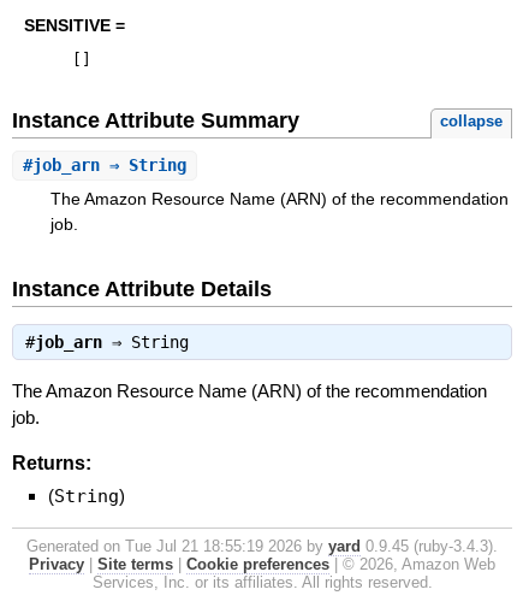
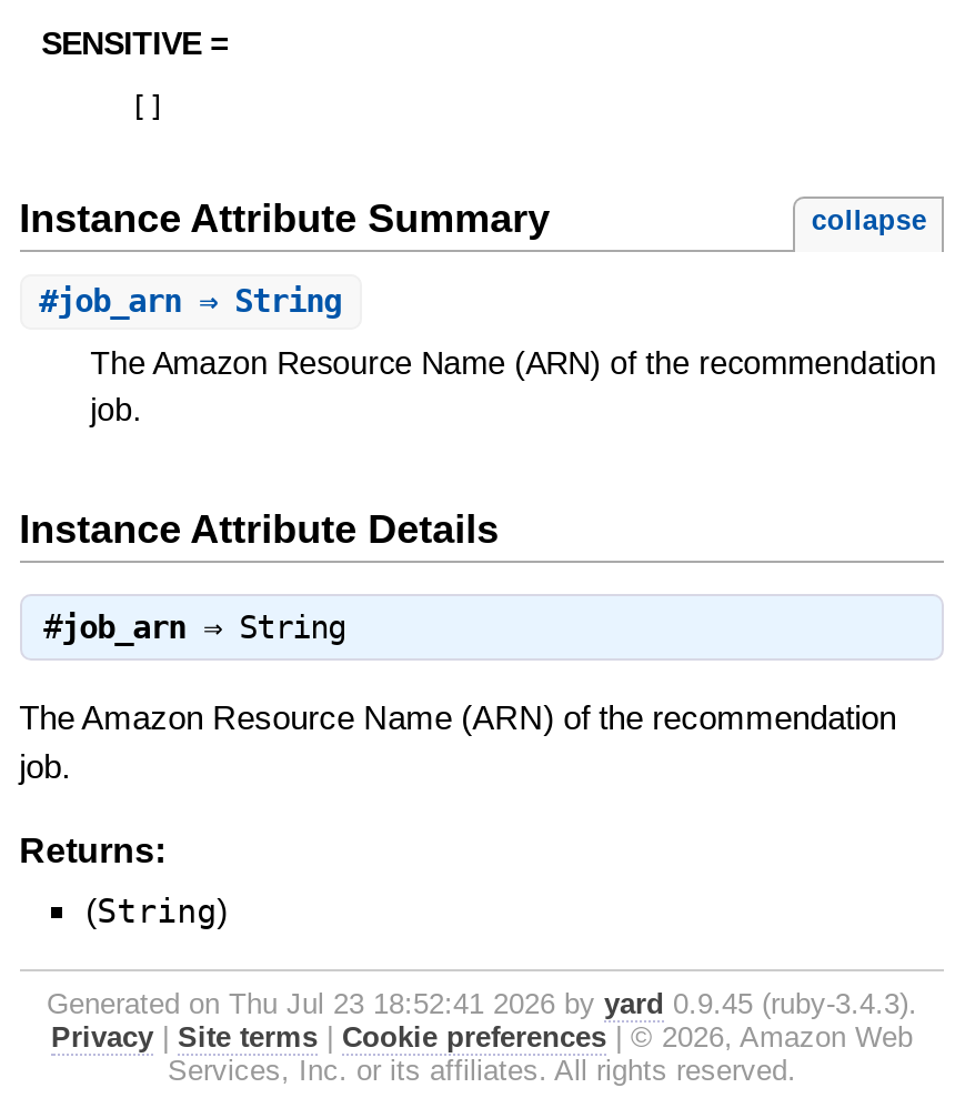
[26,537,498,555] Generated on Tue Jul 21 18:55:19 2026 by yard 0.9.45 (ruby-3.4.3). -> [47,987,917,1020] Generated on Thu Jul 23 18:52:41 2026 by yard 0.9.45 (ruby-3.4.3).

